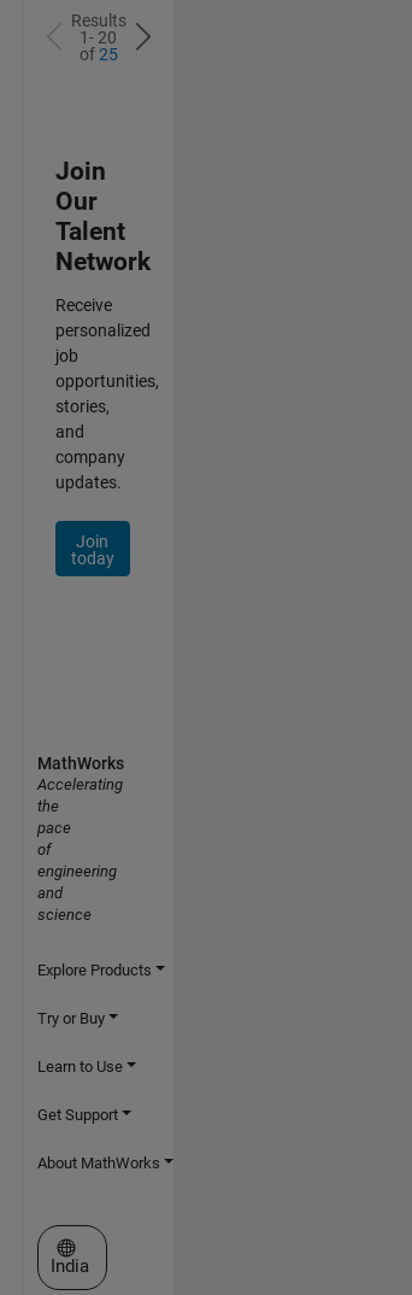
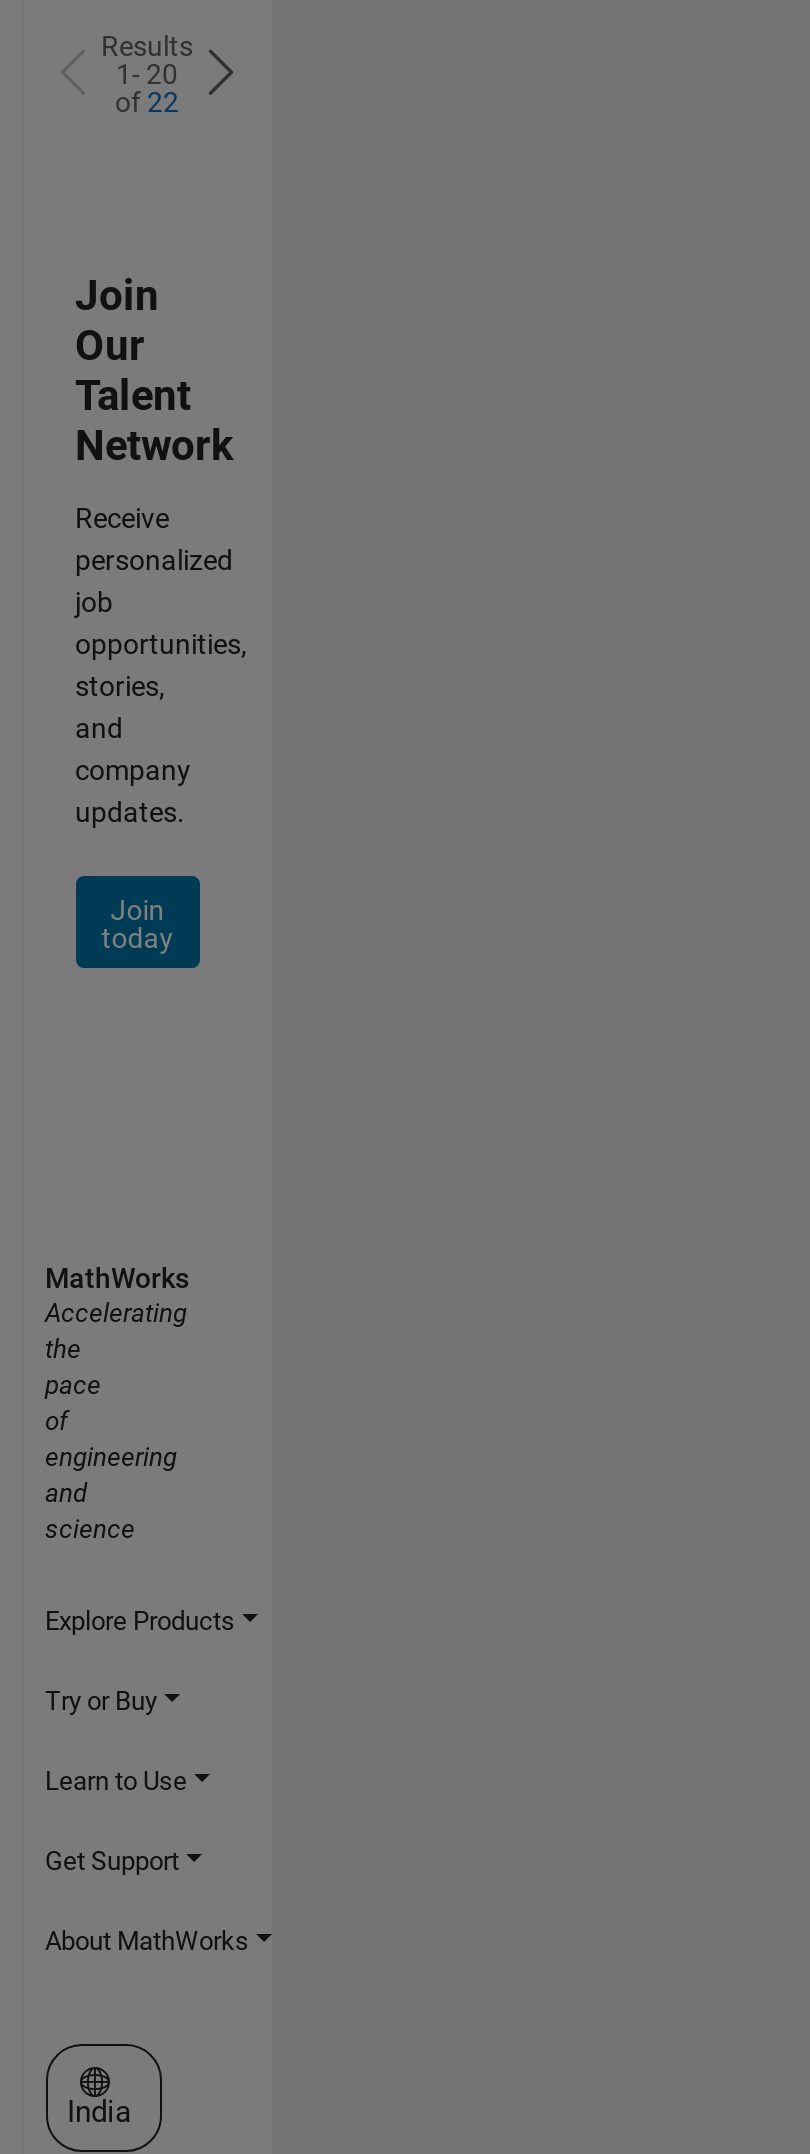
[79,44,117,64] of 25 -> [115,86,179,118] of 22

